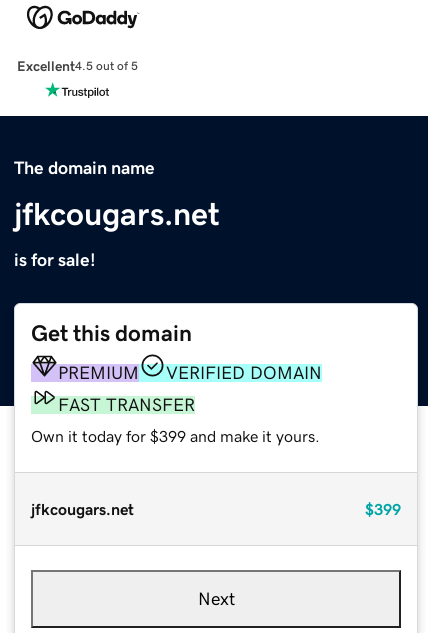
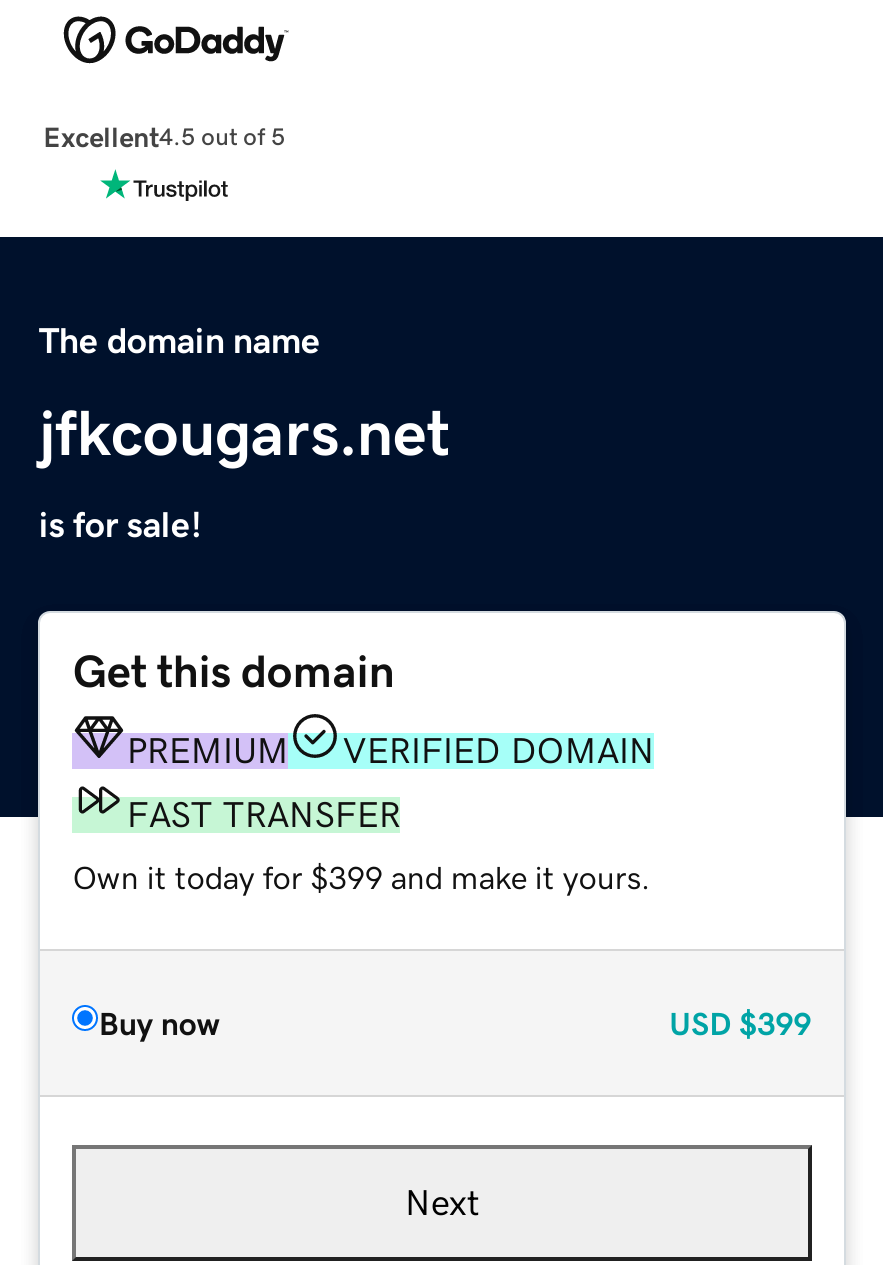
[31,501,401,517] jfkcougars.net | $399 -> [99,1006,811,1038] Buy now | USD $399

